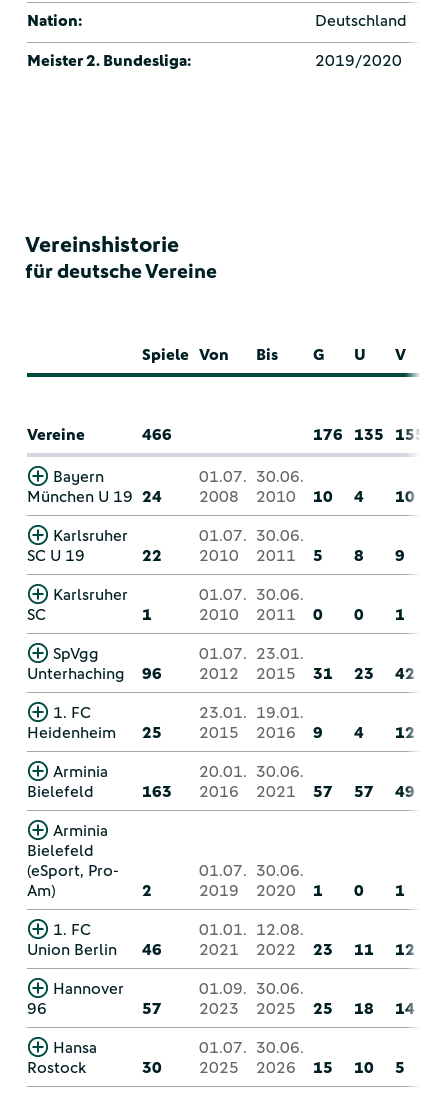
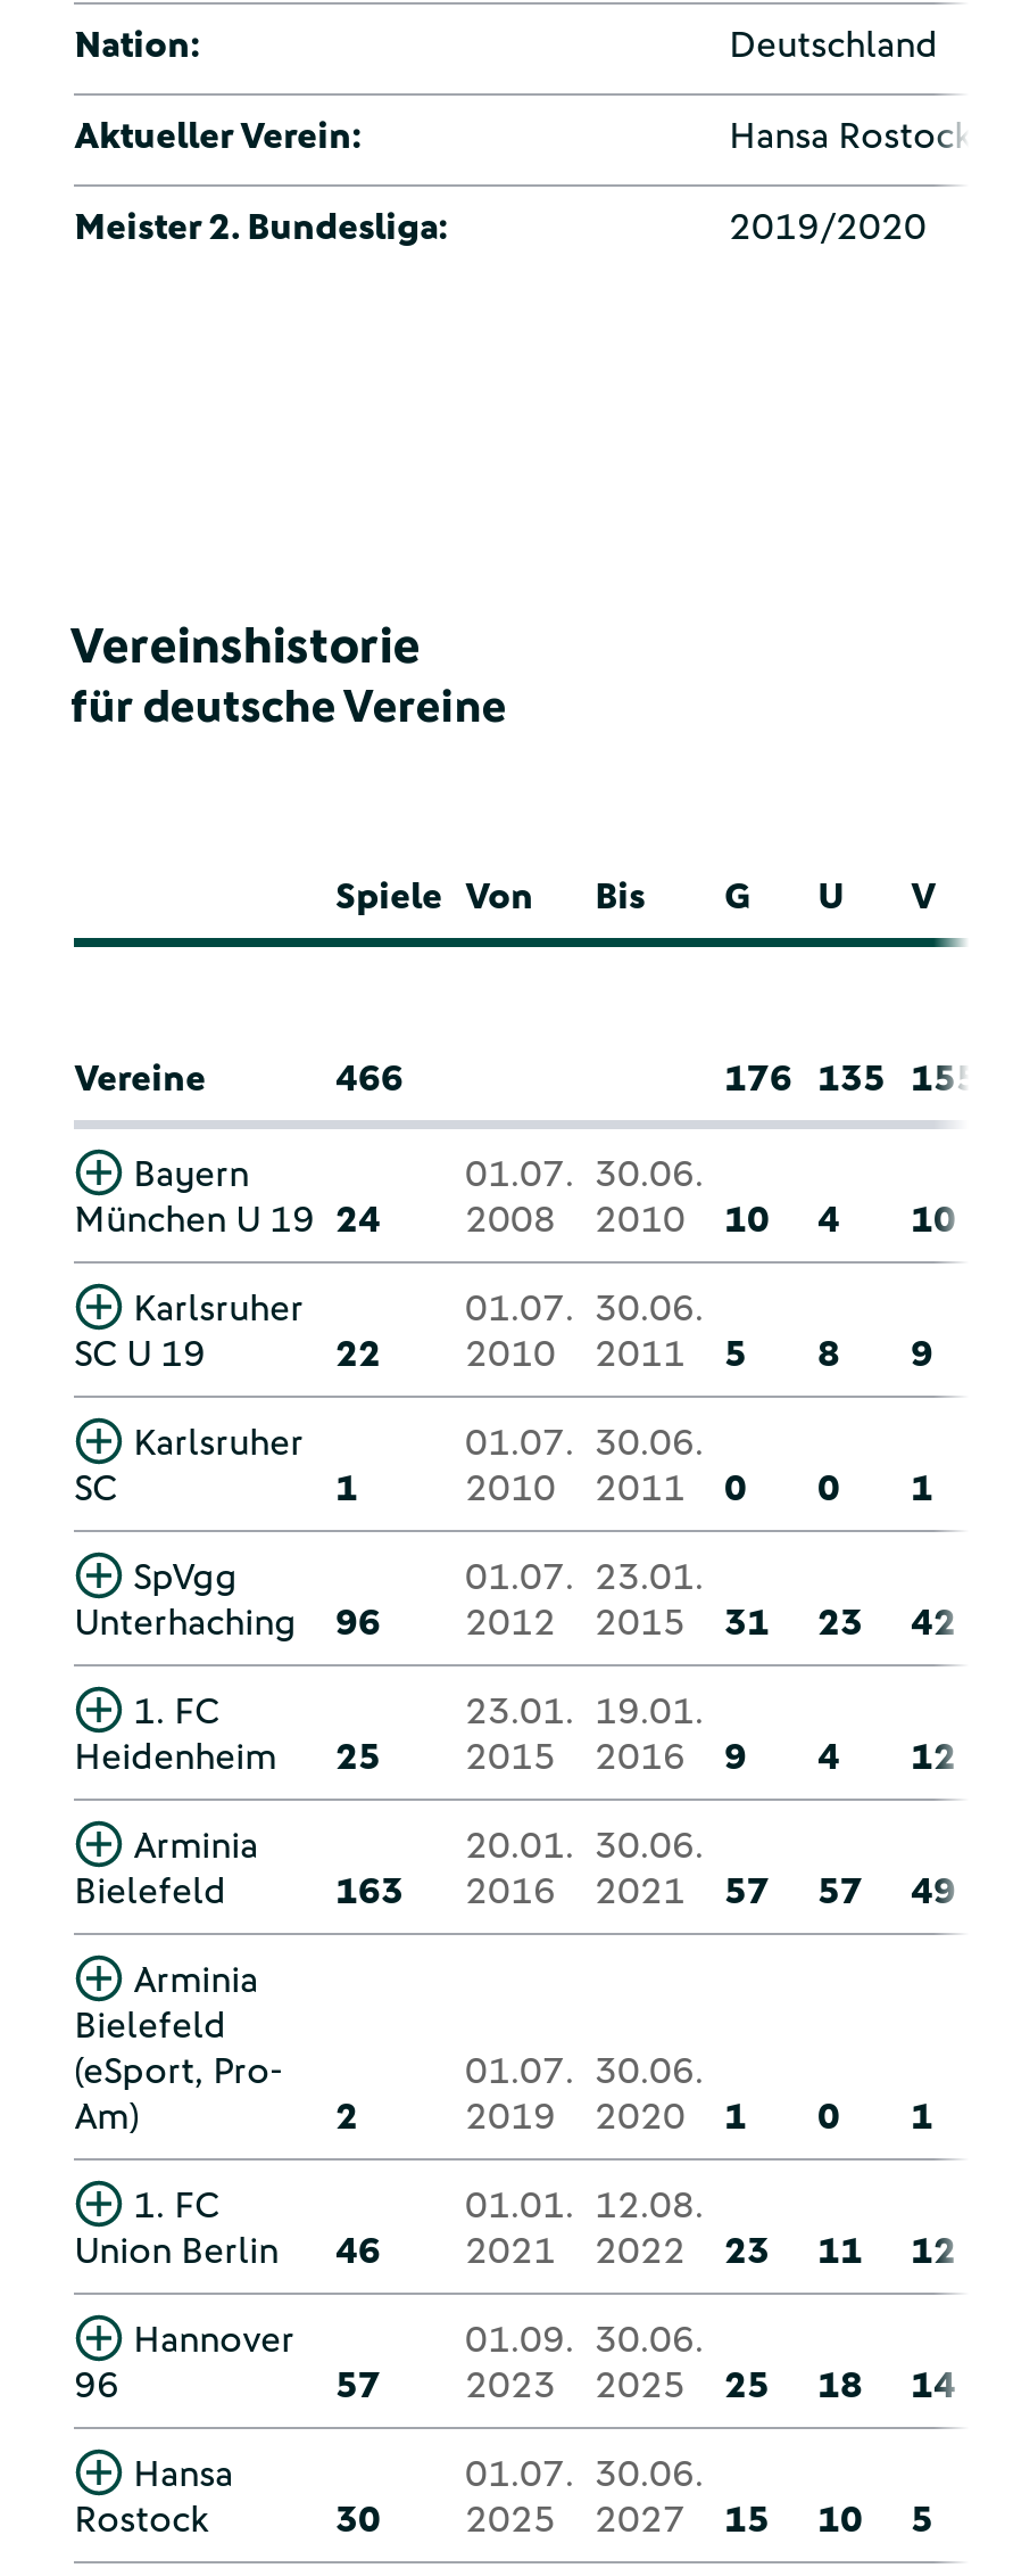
none -> [74,118,972,154] Aktueller Verein: | Hansa Rostock
[256,1060,296,1076] 2026 -> [595,2501,686,2538] 2027

